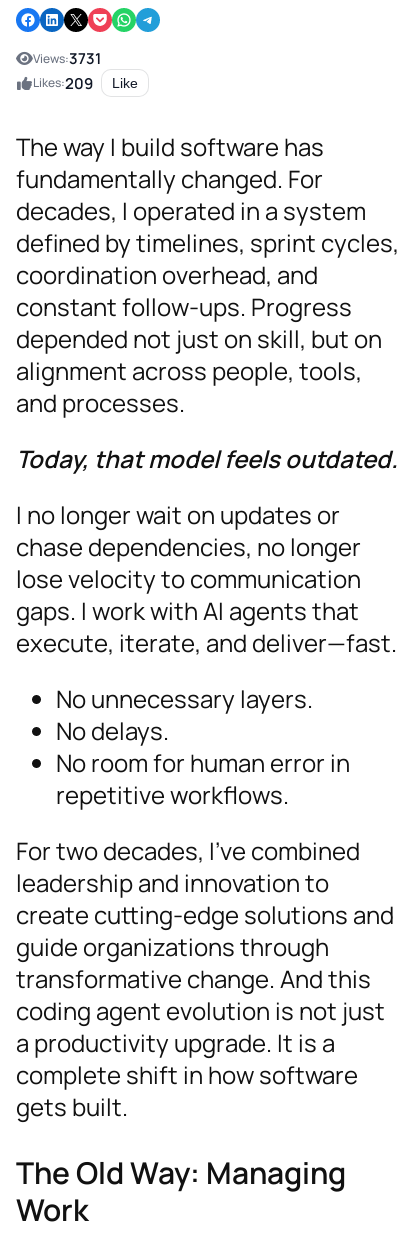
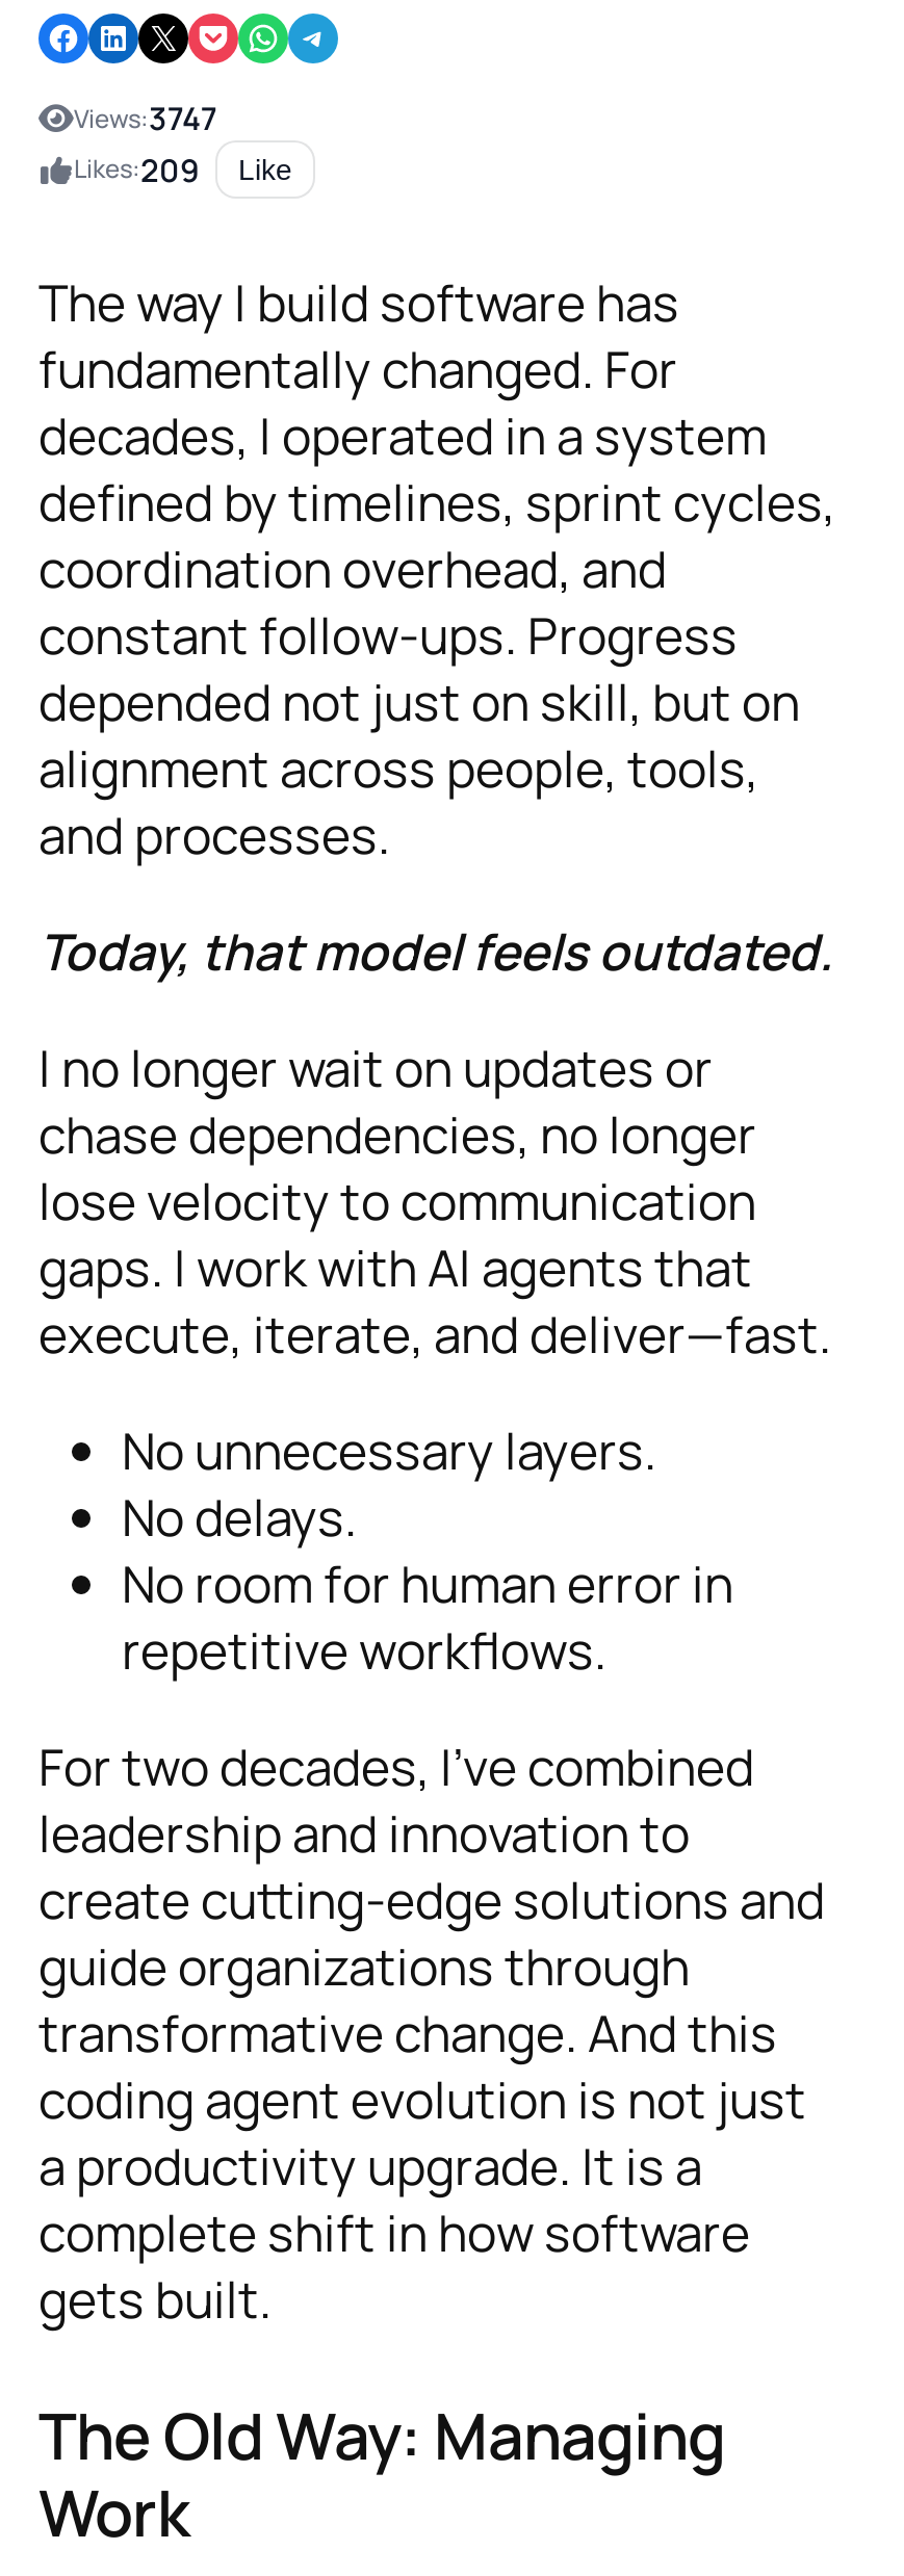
[33,48,101,69] Views:3731 -> [74,97,217,141] Views:3747

